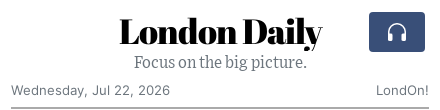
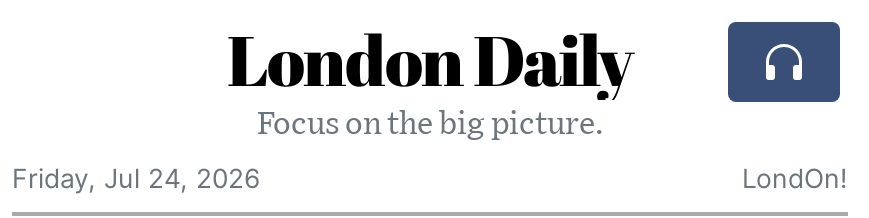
[11,82,170,98] Wednesday, Jul 22, 2026 -> [12,162,260,194] Friday, Jul 24, 2026

